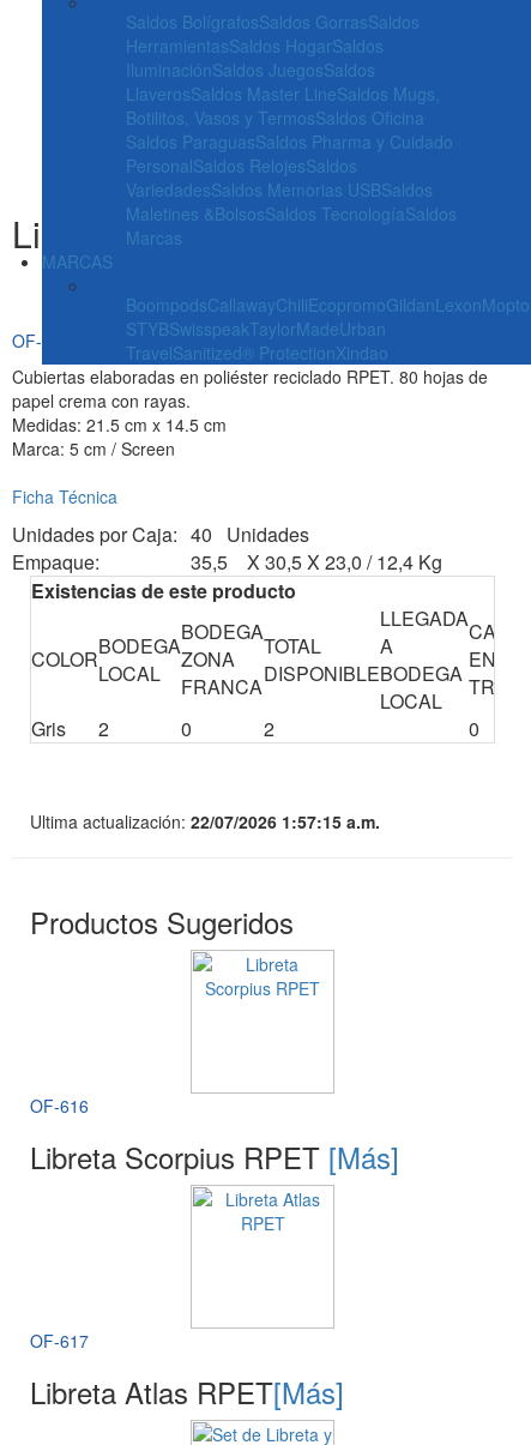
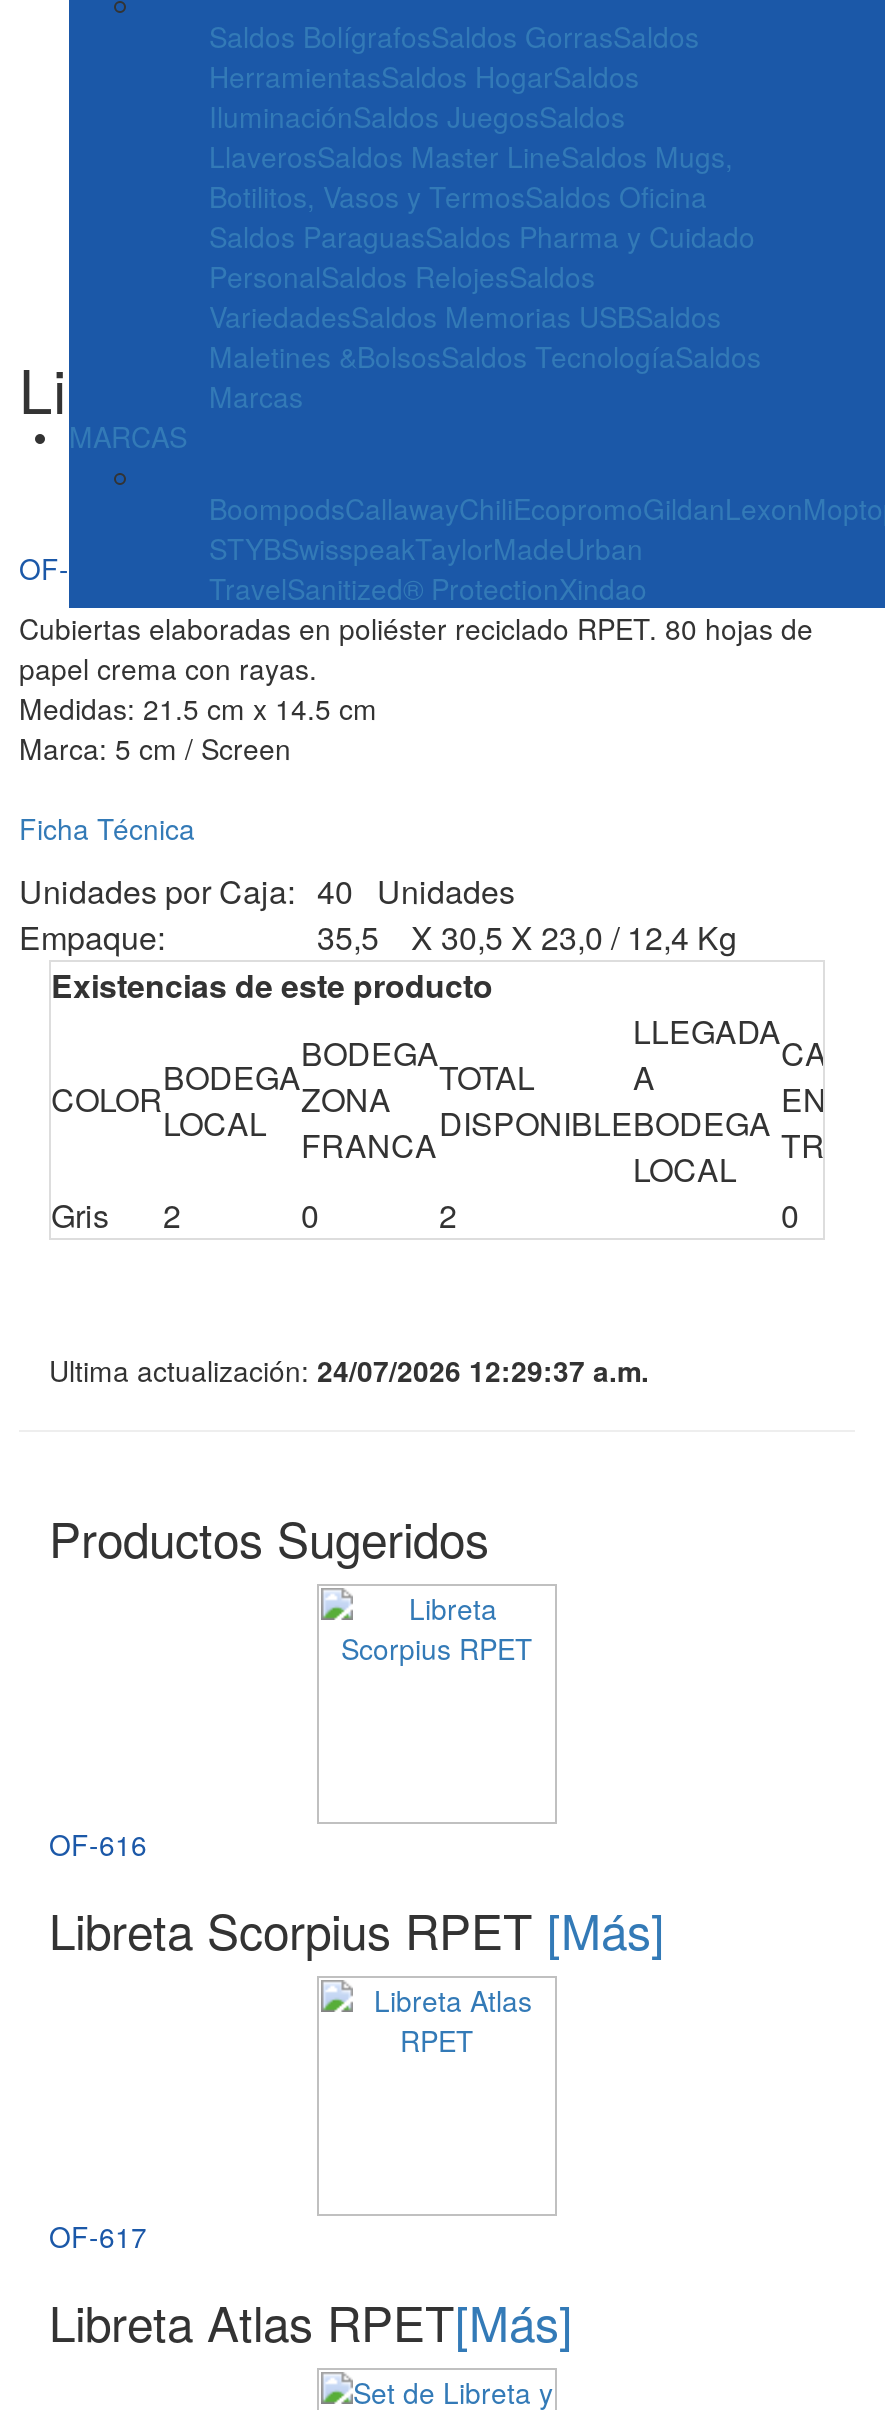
[30,809,380,833] Ultima actualización: 22/07/2026 1:57:15 a.m. -> [49,1350,649,1390] Ultima actualización: 24/07/2026 12:29:37 a.m.

